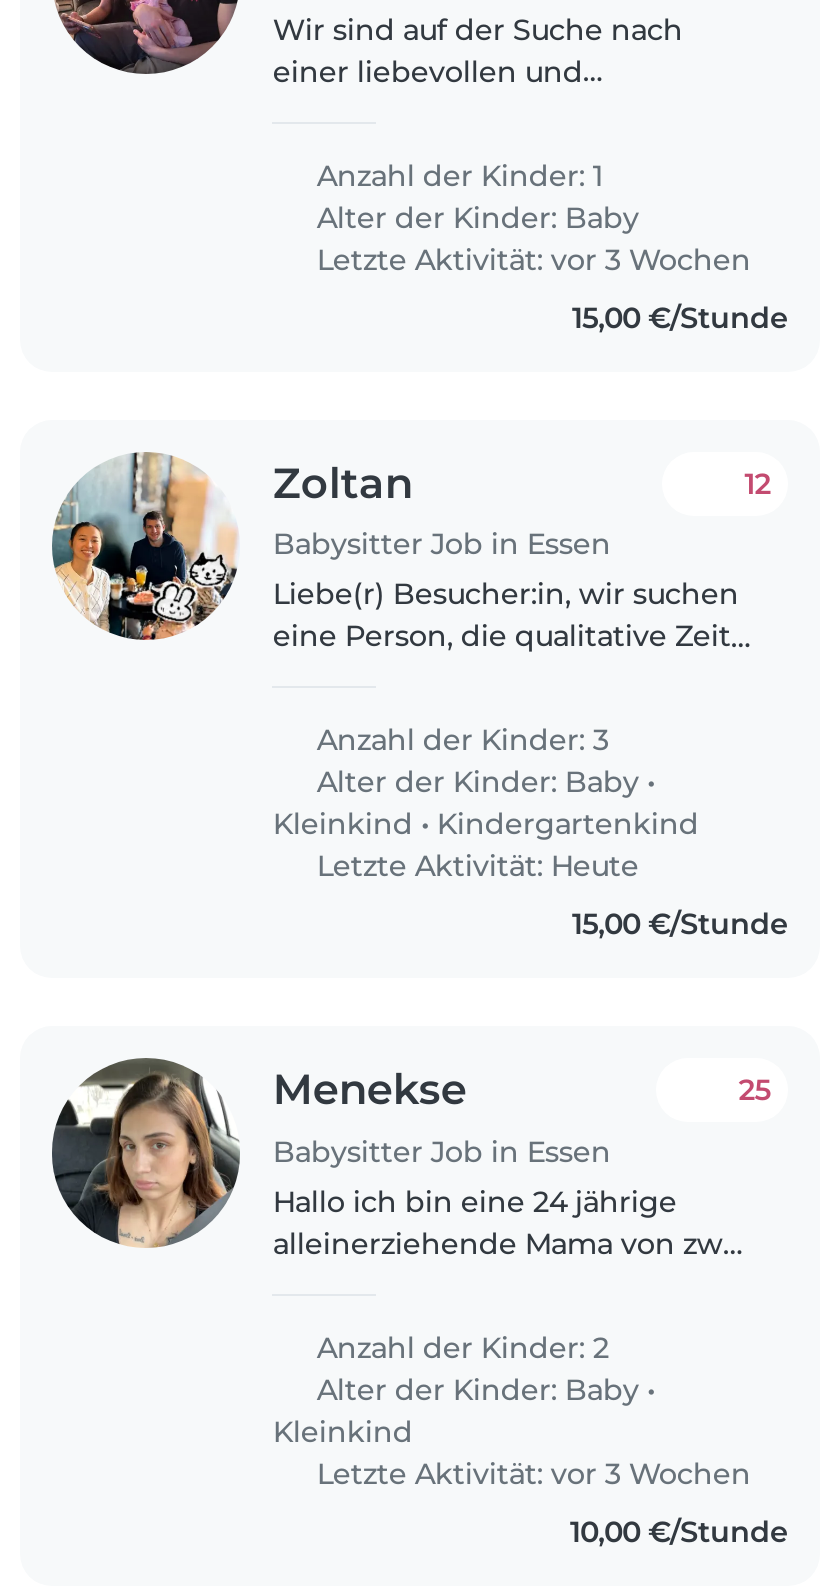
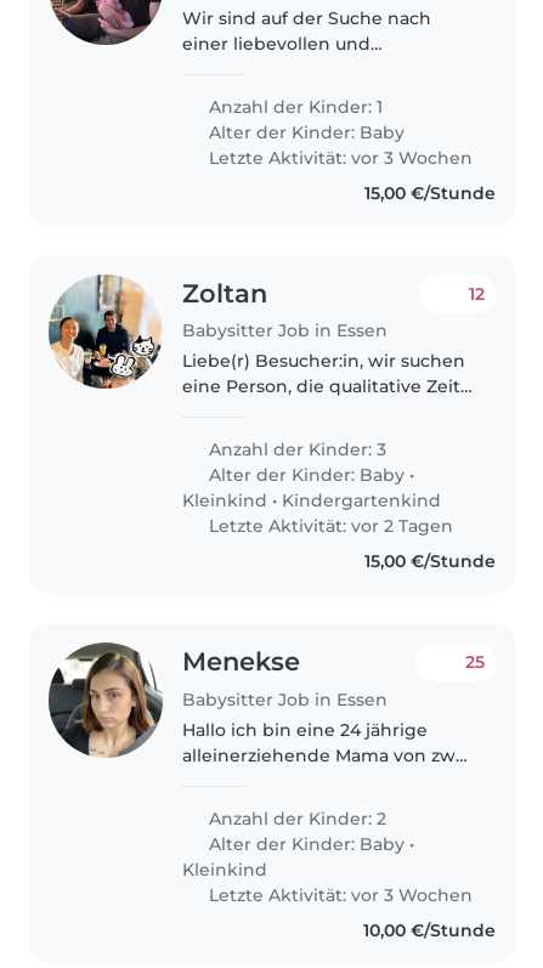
[309,849,639,885] Letzte Aktivität: Heute -> [205,515,454,537] Letzte Aktivität: vor 2 Tagen

